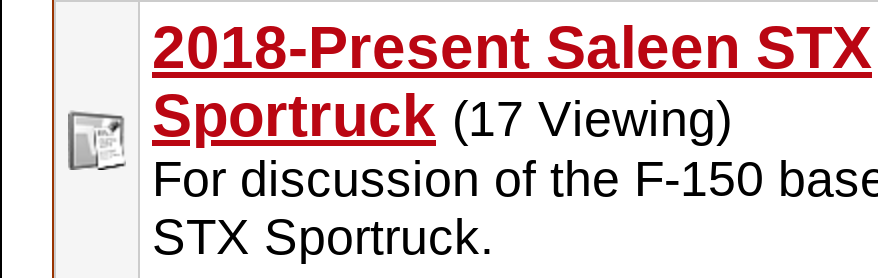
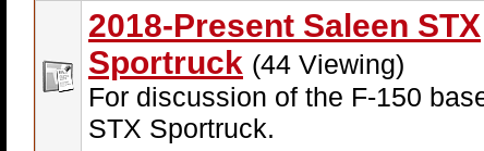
[152,82,732,148] Sportruck (17 Viewing) -> [88,45,404,80] Sportruck (44 Viewing)

